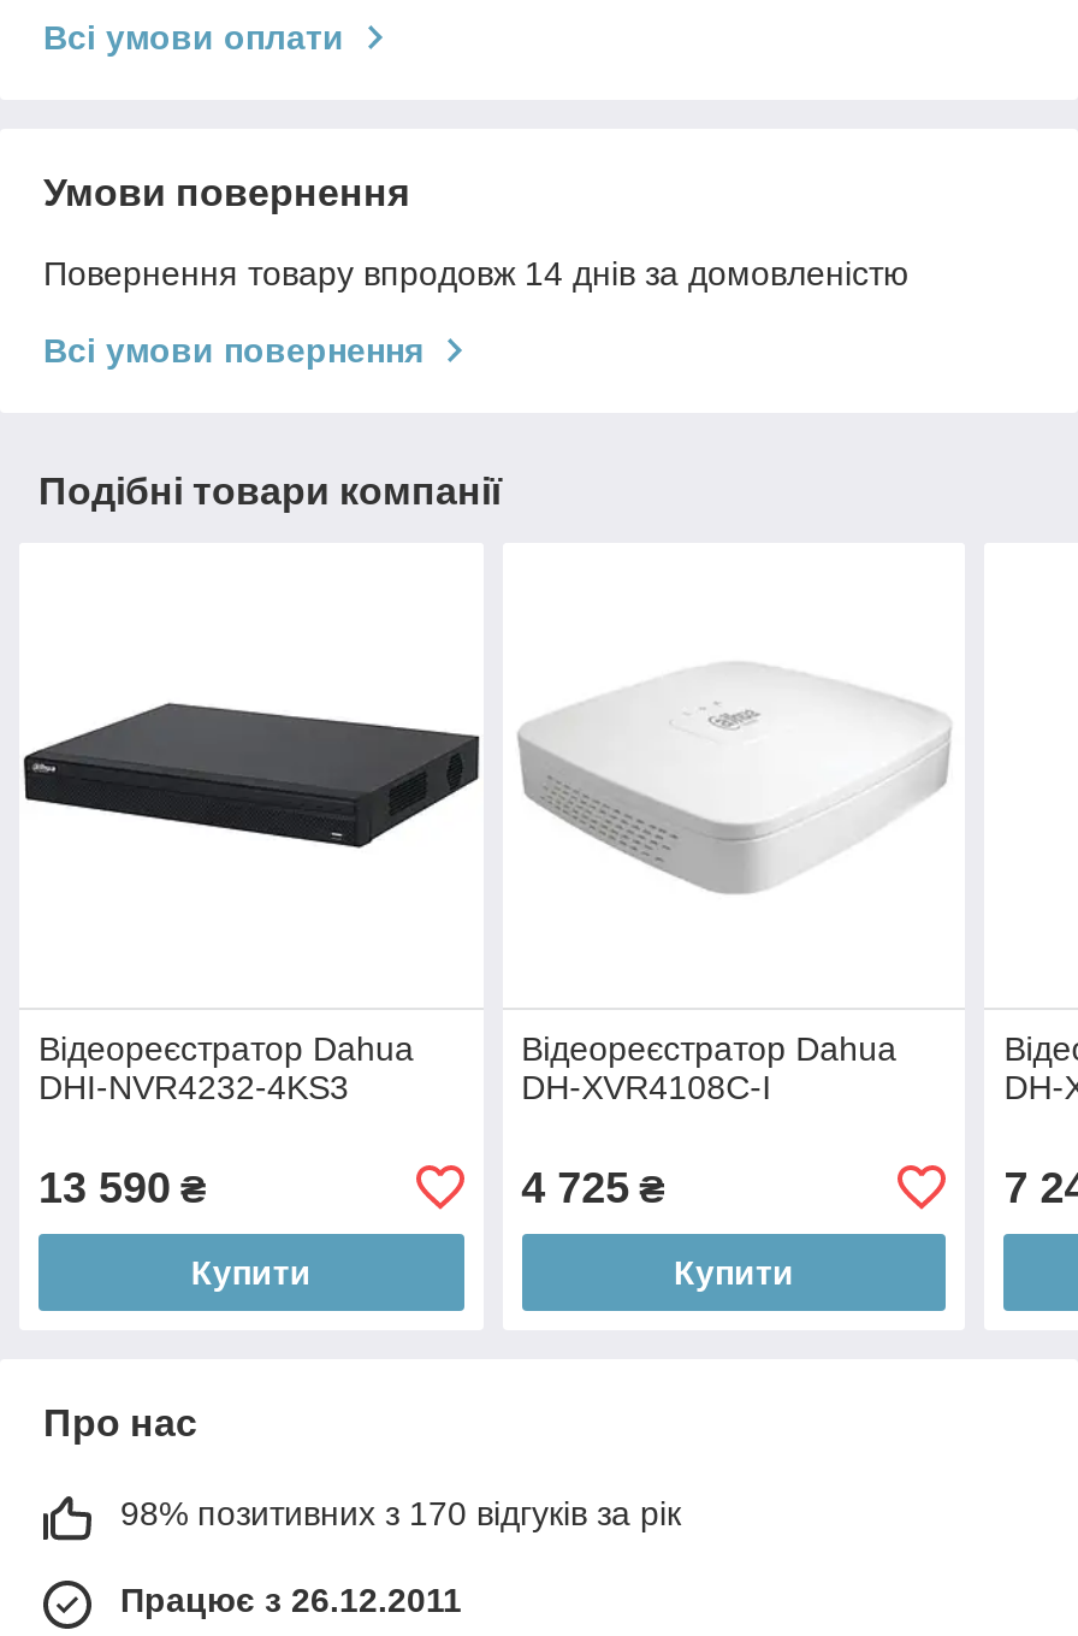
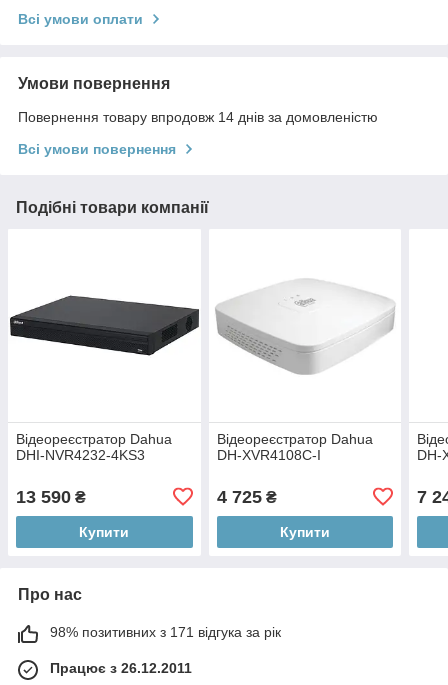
[120,1493,681,1532] 98% позитивних з 170 відгуків за рік -> [50,624,281,640] 98% позитивних з 171 відгука за рік

